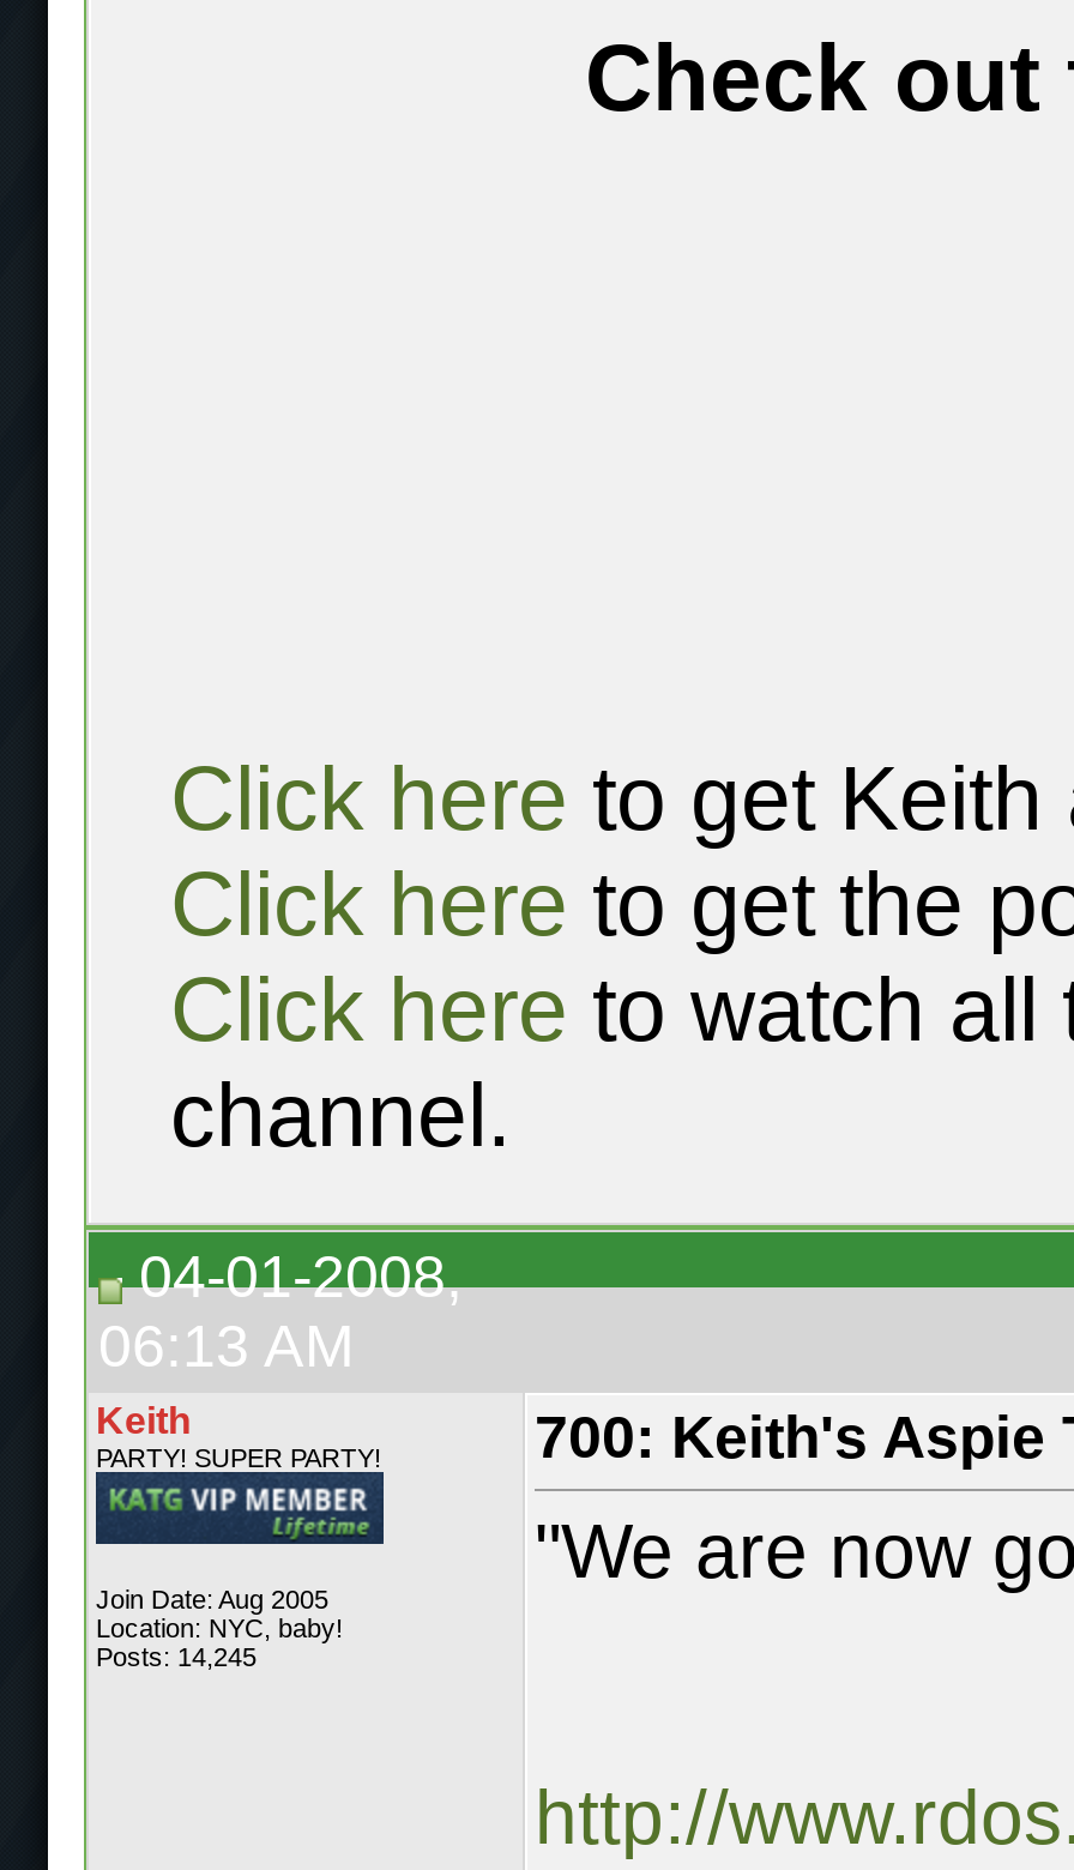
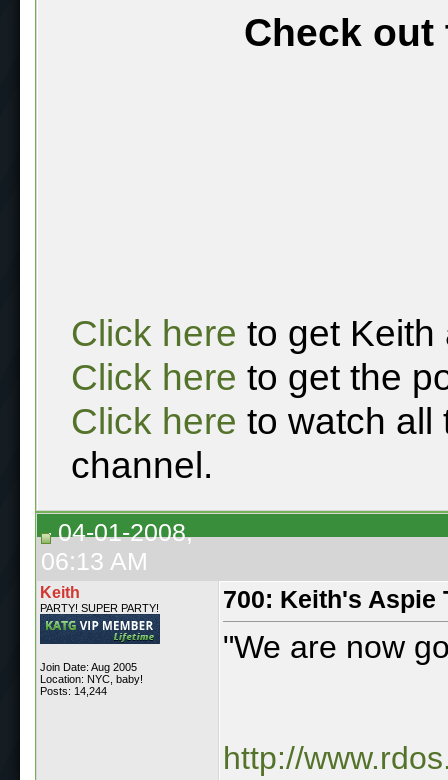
[96,1642,257,1671] Posts: 14,245 -> [40,685,107,697] Posts: 14,244

